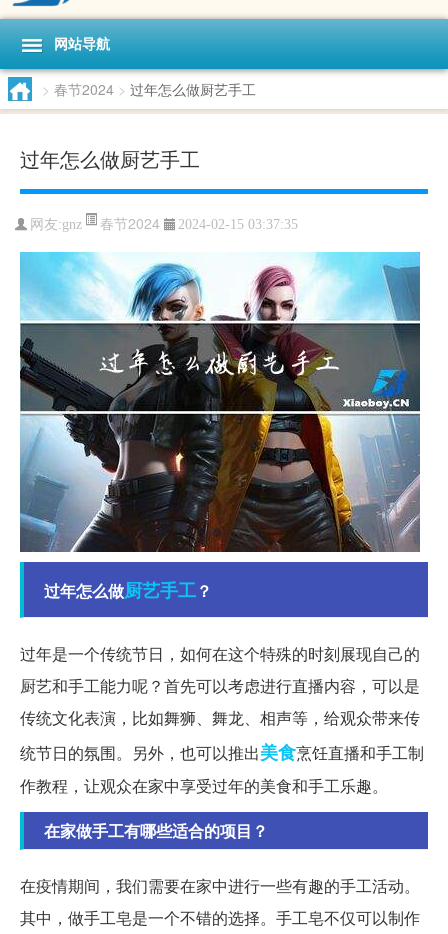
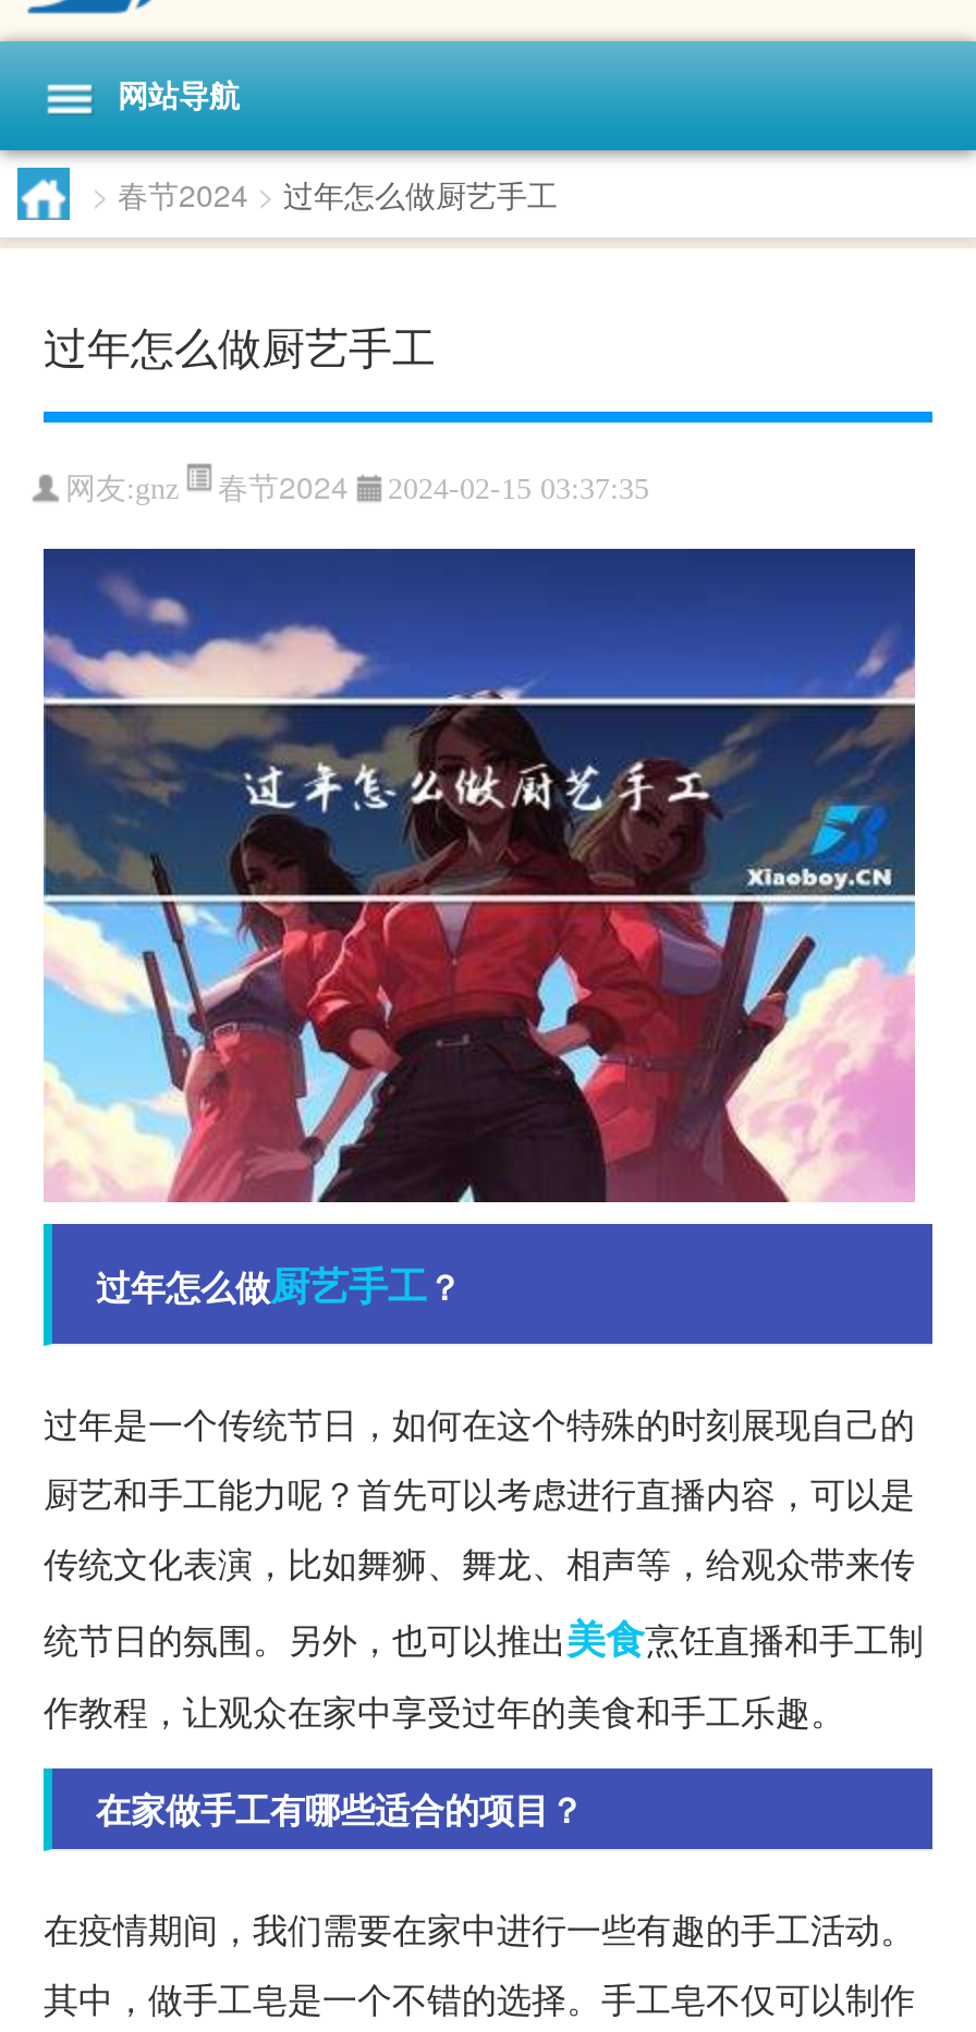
[19,251,421,553] [image] -> [41,547,917,1204] [image]

